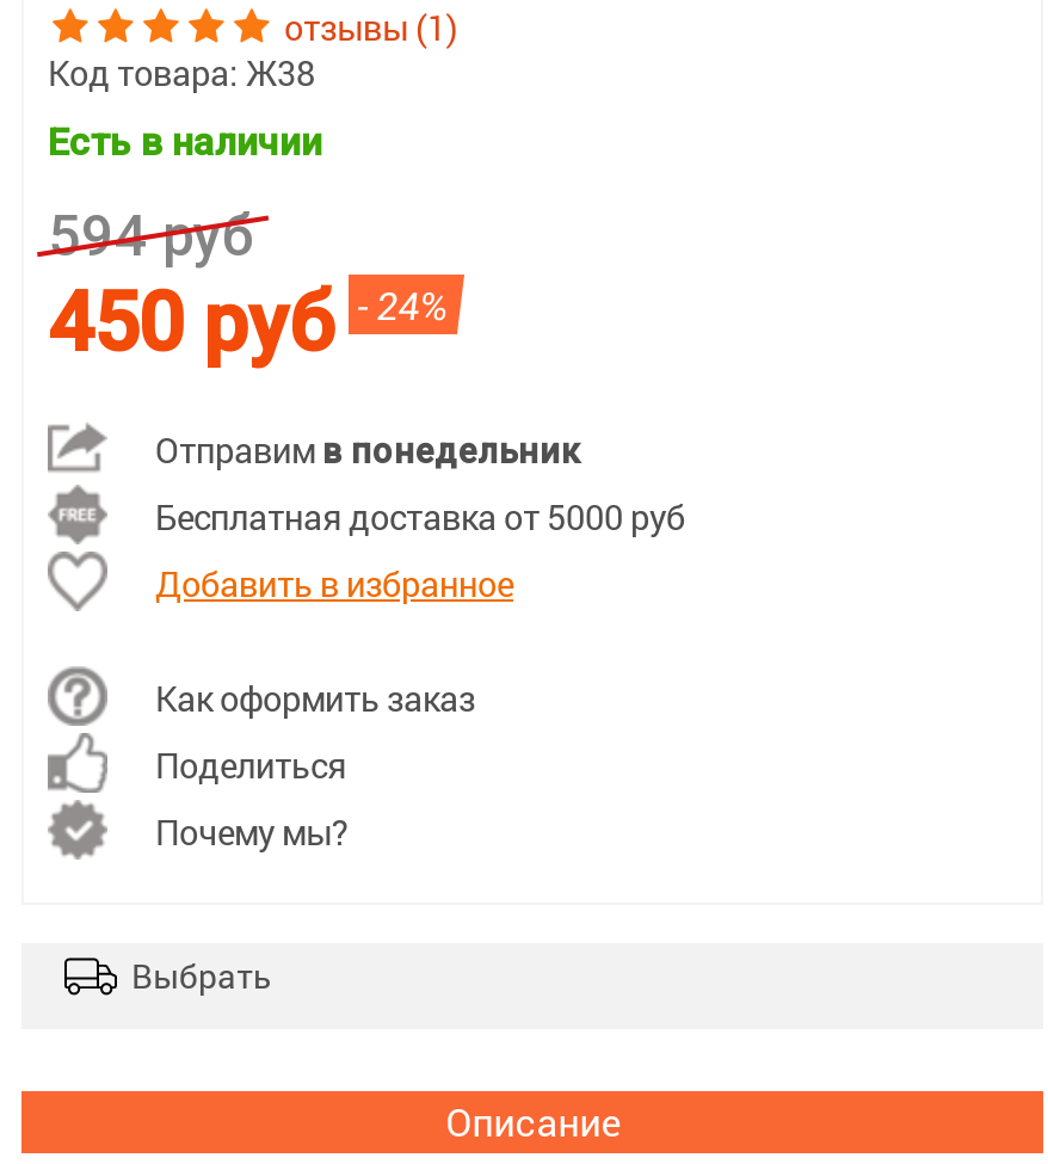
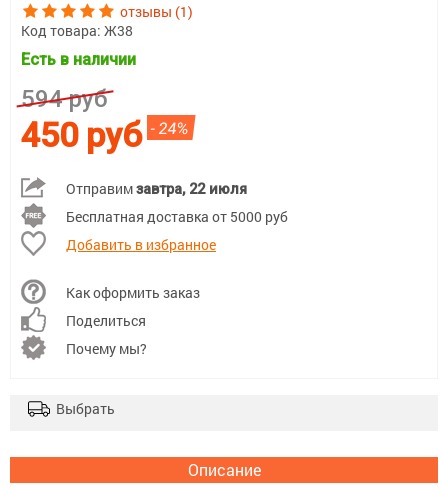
[155,428,580,474] Отправим в понедельник -> [66,179,247,198] Отправим завтра, 22 июля

